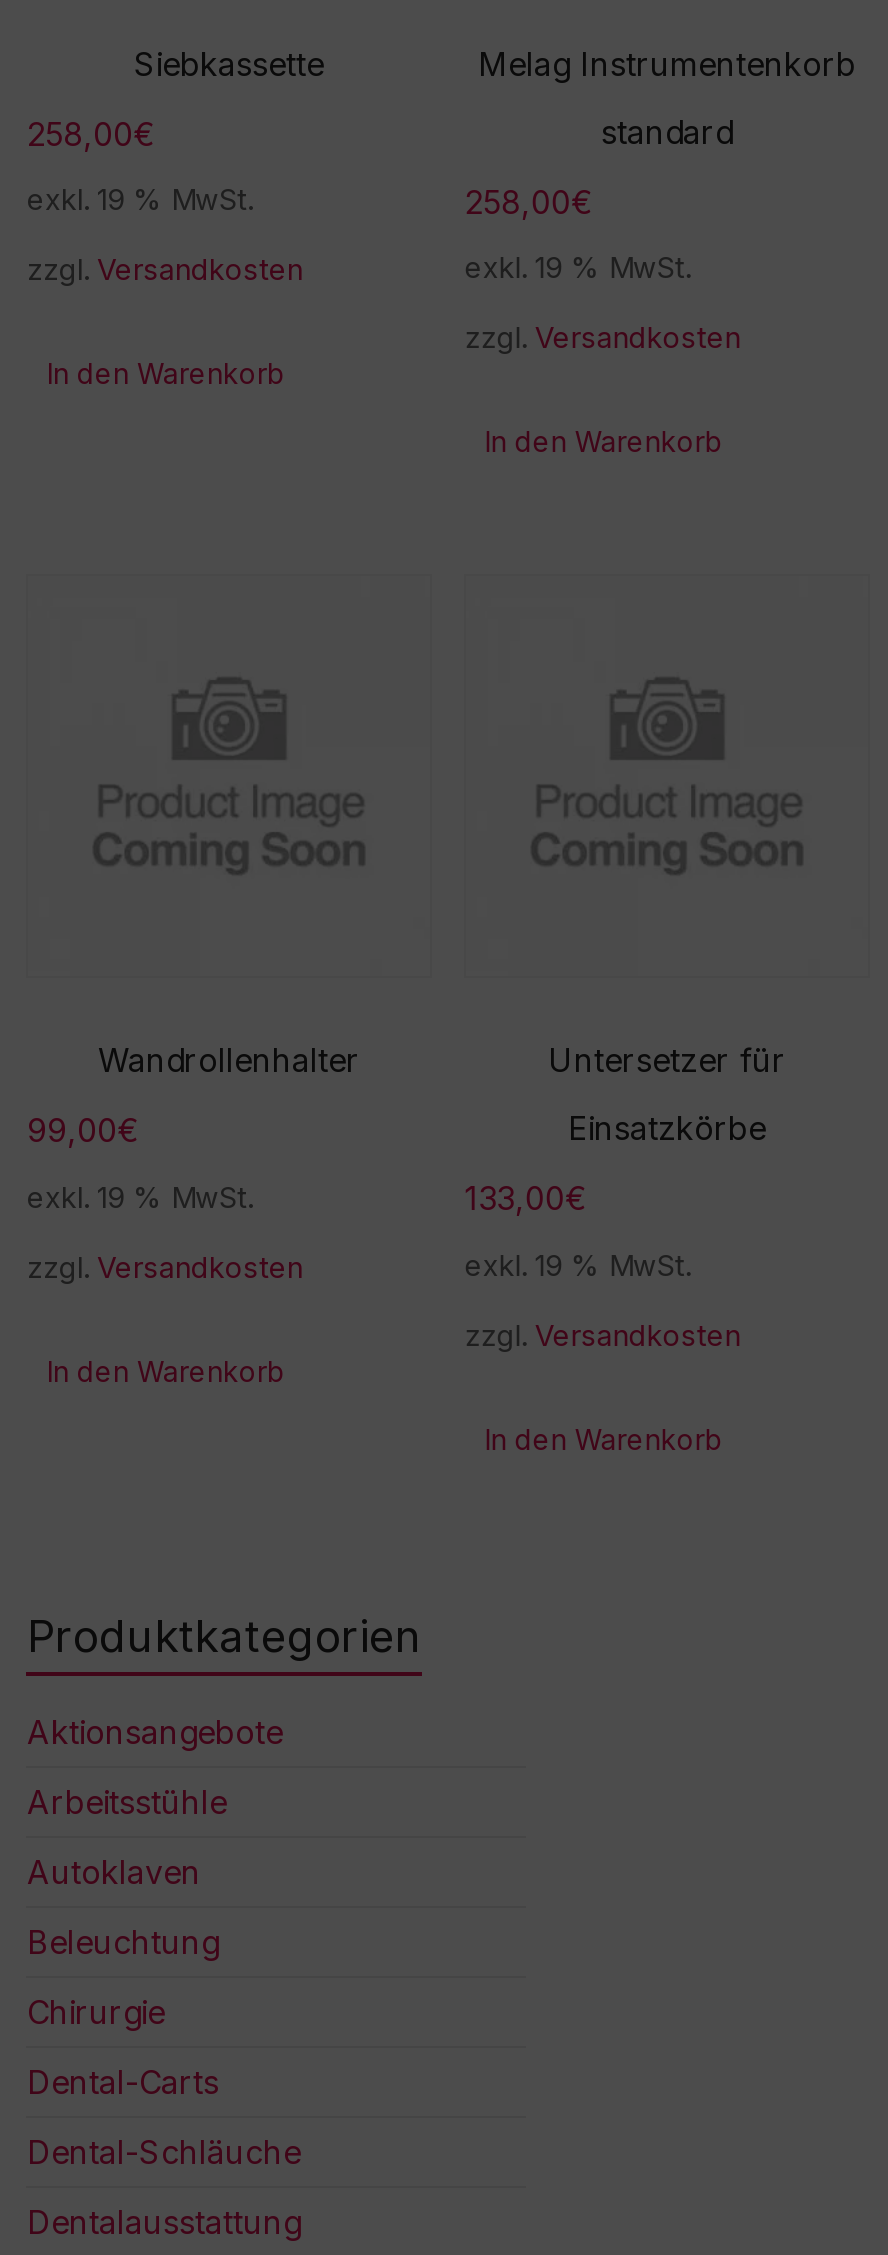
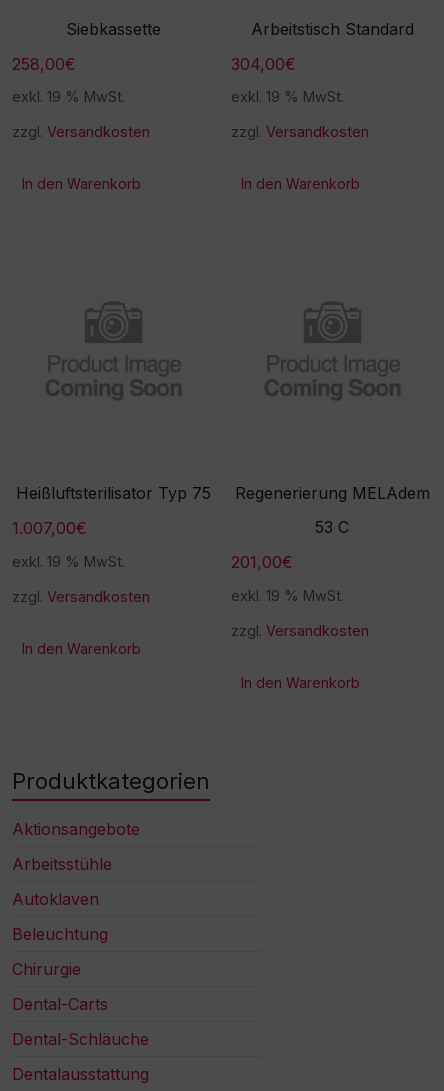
[465,44,856,222] Melag Instrumentenkorb | standard | 258,00€ -> [231,19,414,74] Arbeitstisch Standard | 304,00€
[98,1041,360,1081] Wandrollenhalter -> [16,483,211,503] Heißluftsterilisator Typ 75
[548,1041,786,1081] Untersetzer für -> [235,483,430,503] Regenerierung MELAdem
[27,1111,139,1151] 99,00€ -> [12,518,87,538] 1.007,00€
[568,1109,766,1149] Einsatzkörbe -> [315,517,349,537] 53 C
[465,1179,587,1219] 133,00€ -> [231,552,293,572] 201,00€

